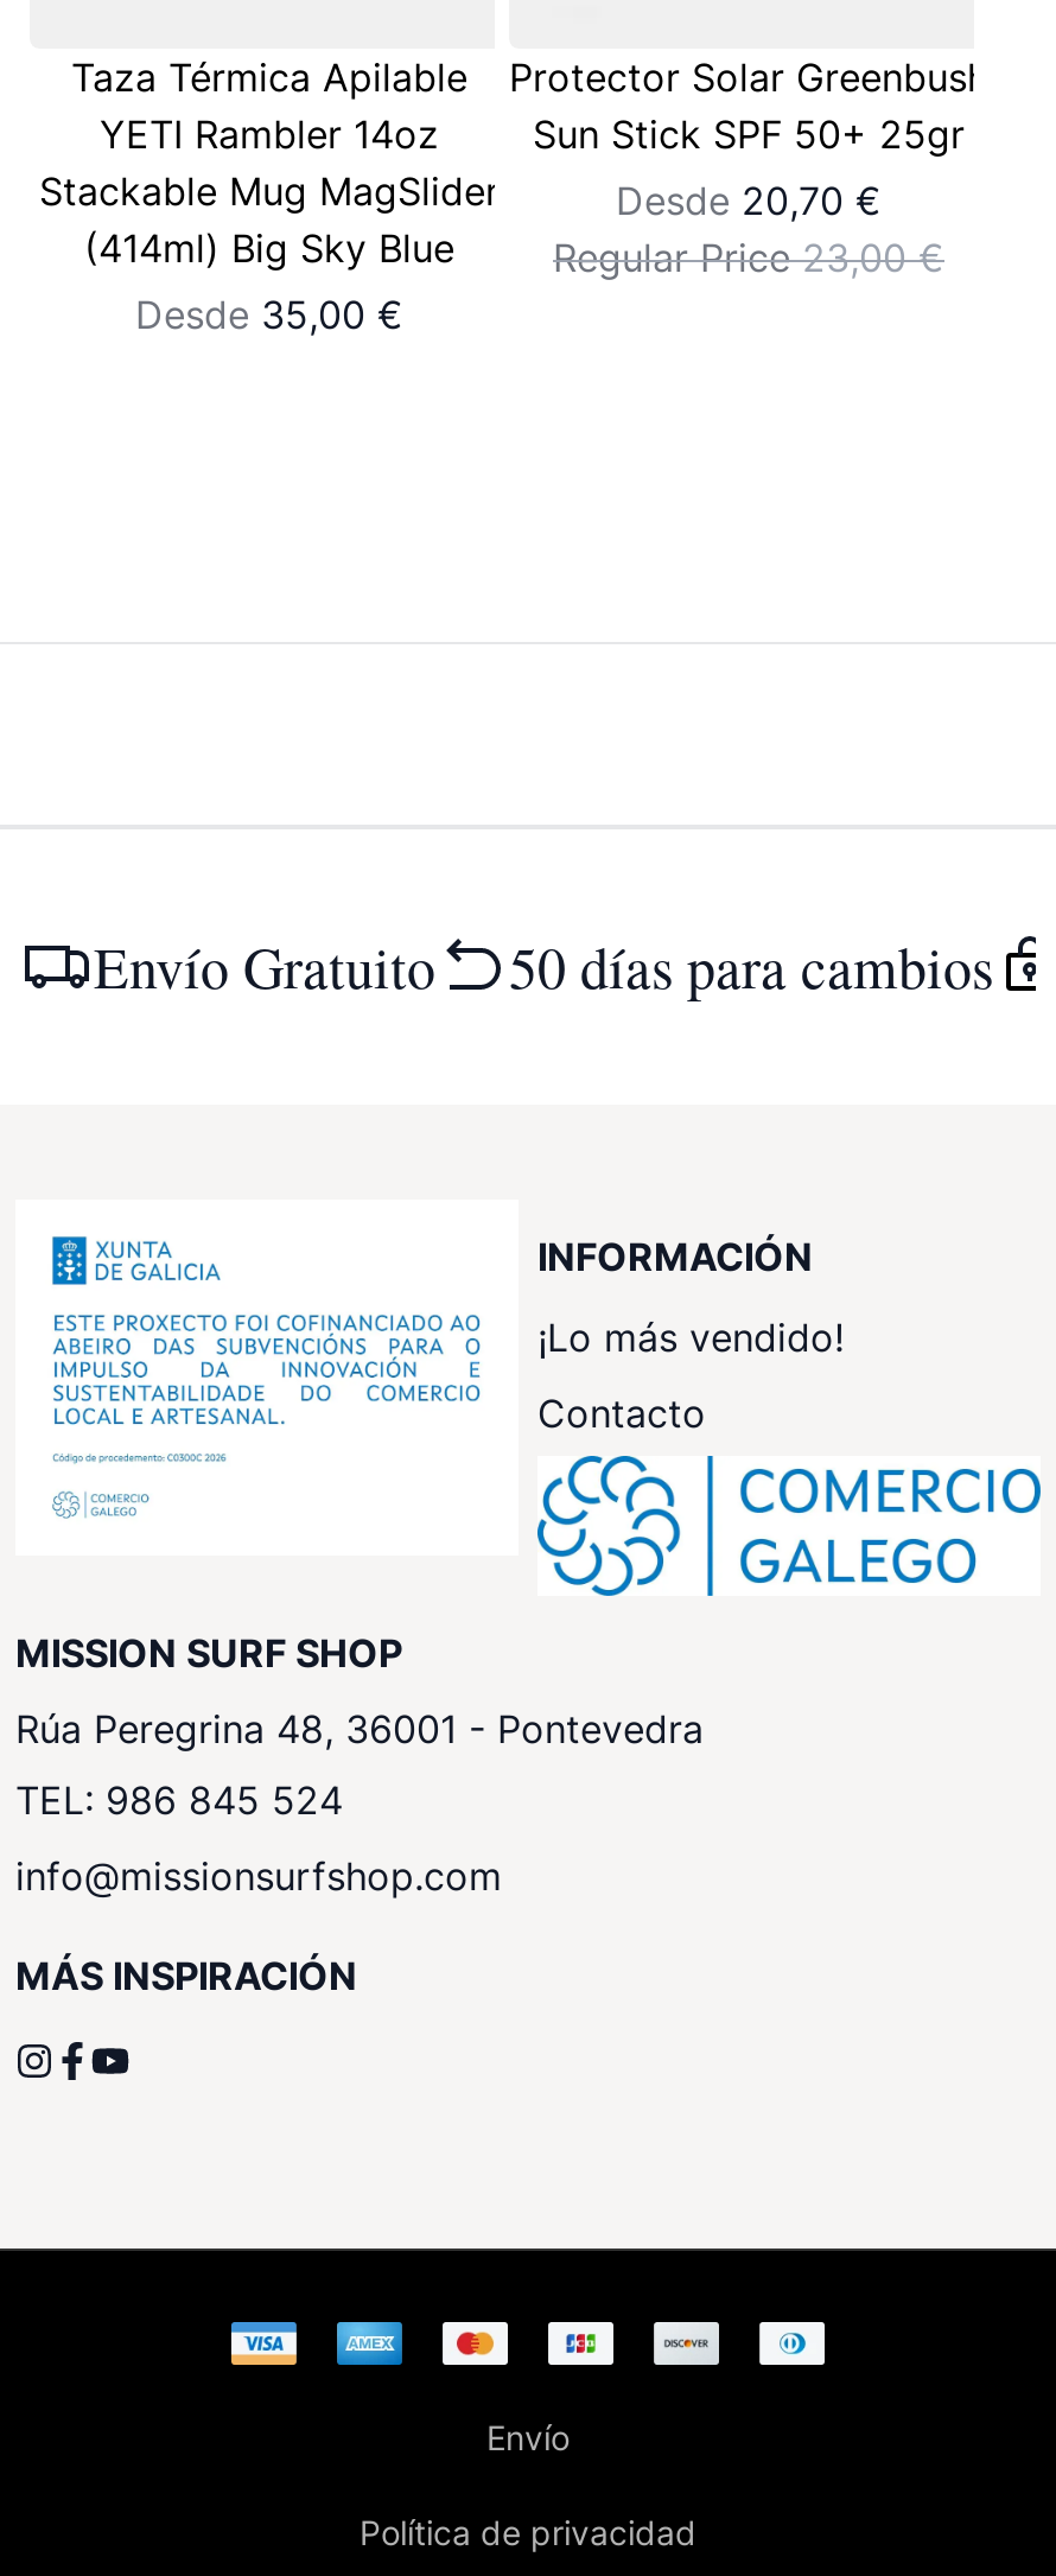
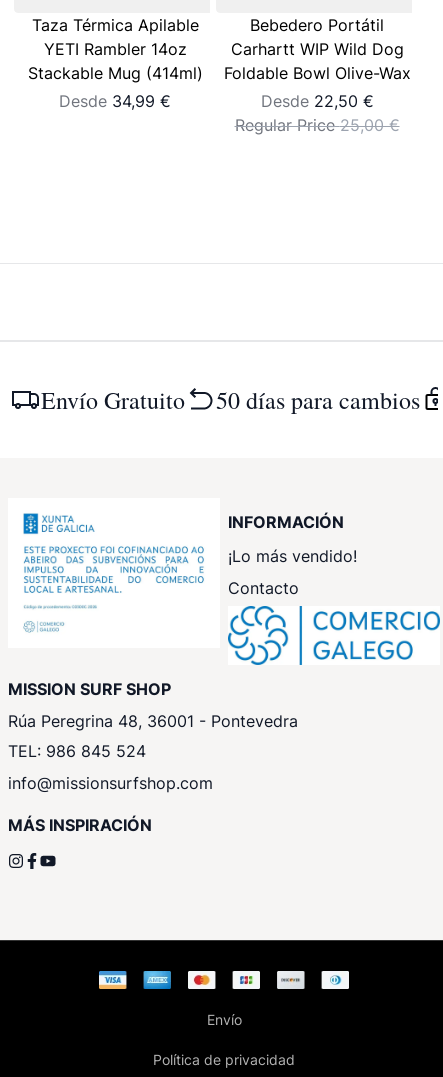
[509,53,988,281] Protector Solar Greenbush | Sun Stick SPF 50+ 25gr | Desde 20,70 € | Regular Price 23,00 € -> [223,15,410,135] Bebedero Portátil | Carhartt WIP Wild Dog | Foldable Bowl Olive-Wax | Desde 22,50 € | Regular Price 25,00 €
[39,167,500,338] Stackable Mug MagSlider | (414ml) Big Sky Blue | Desde 35,00 € -> [27,63,202,111] Stackable Mug (414ml) | Desde 34,99 €

